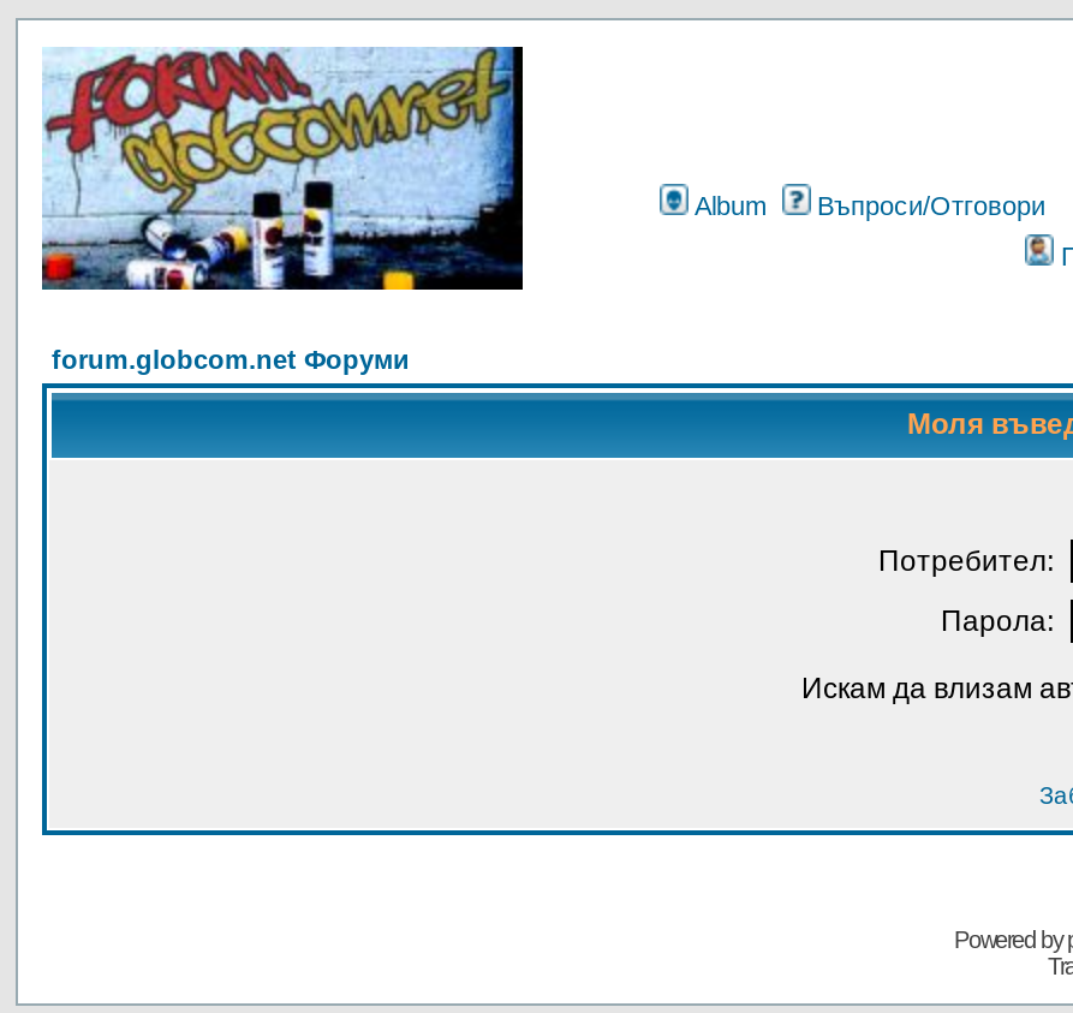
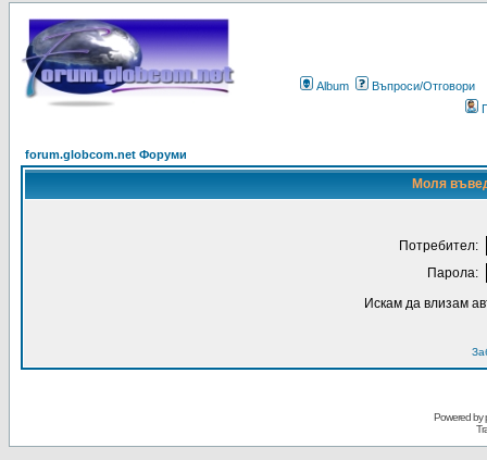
[40,44,525,292] [image] -> [21,15,238,123] [image]

